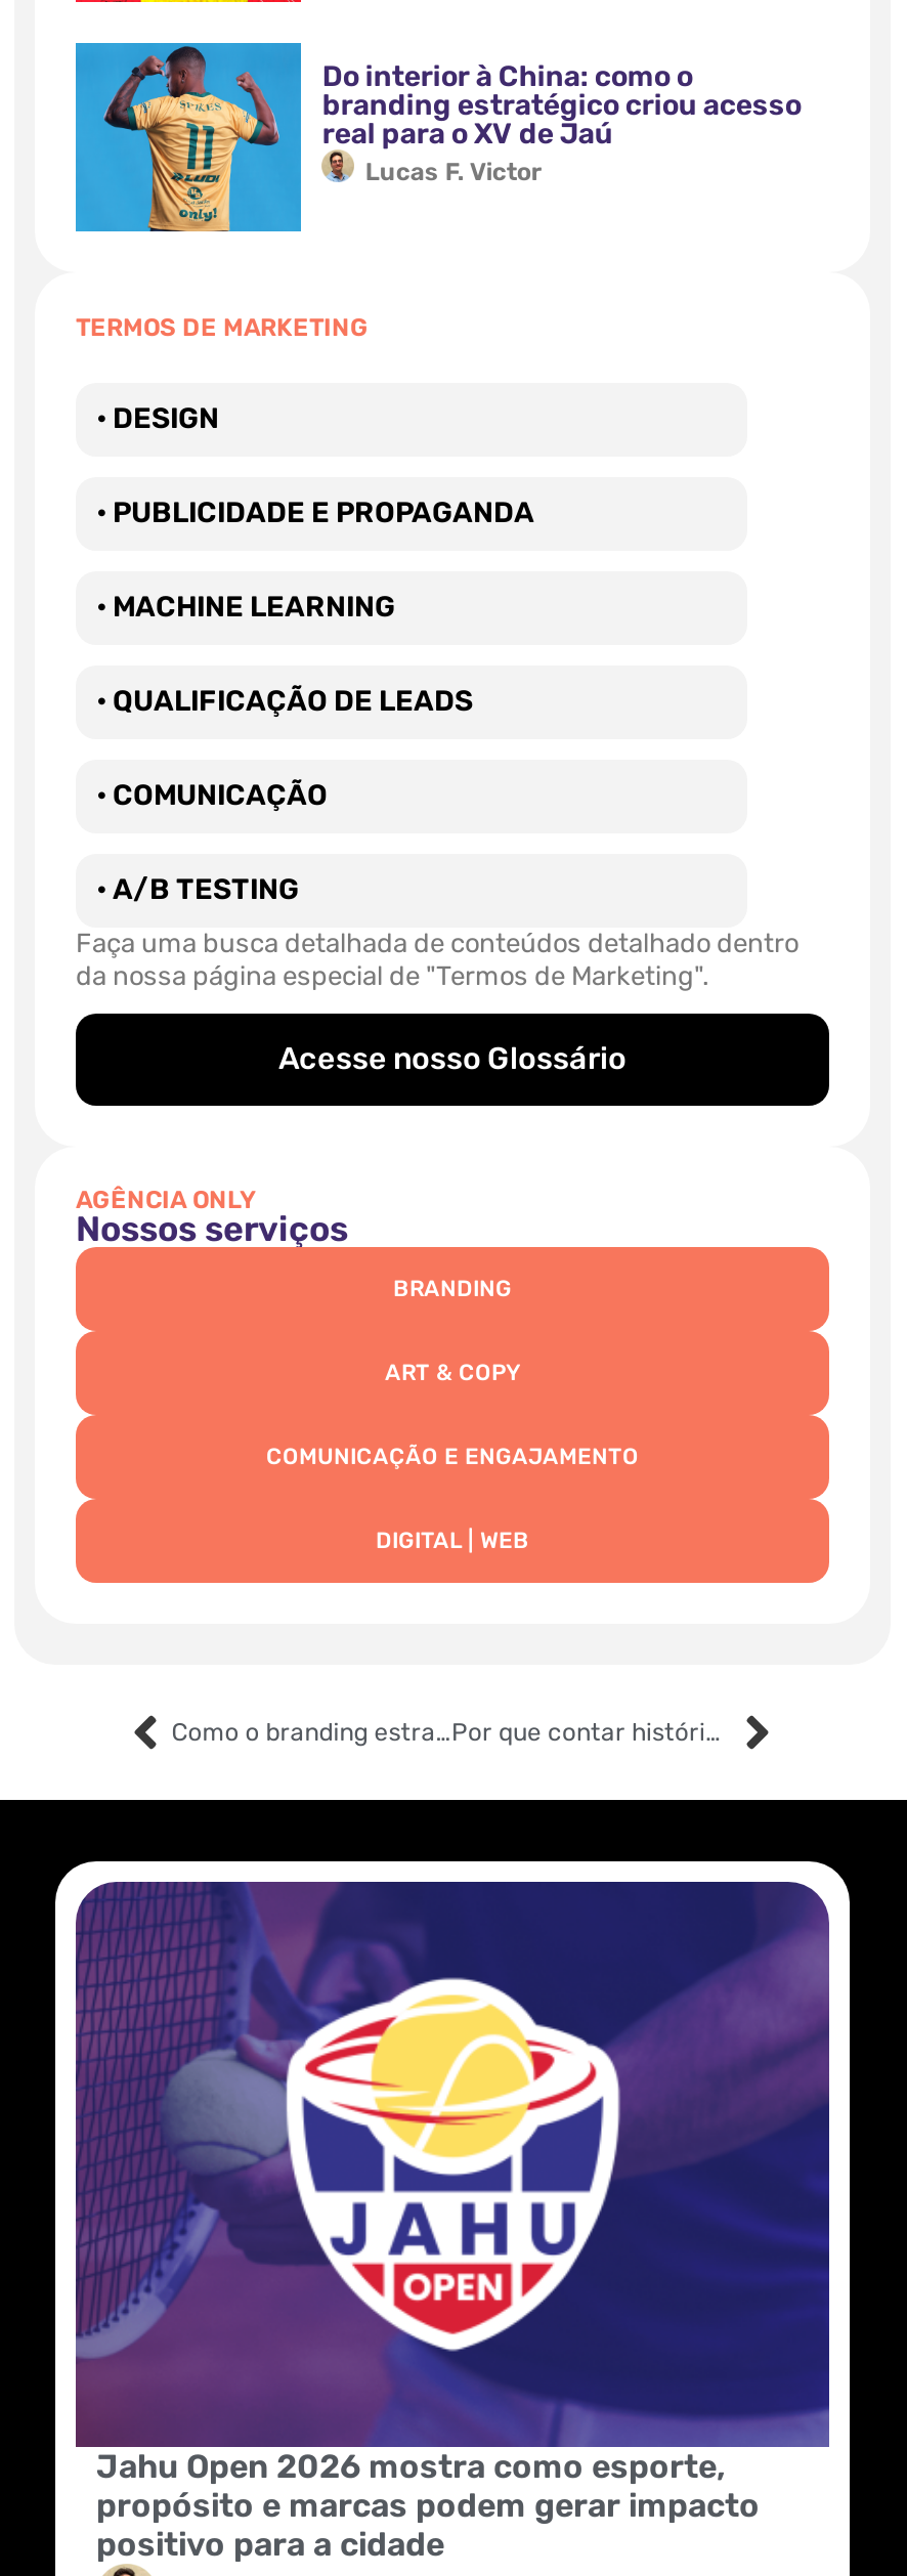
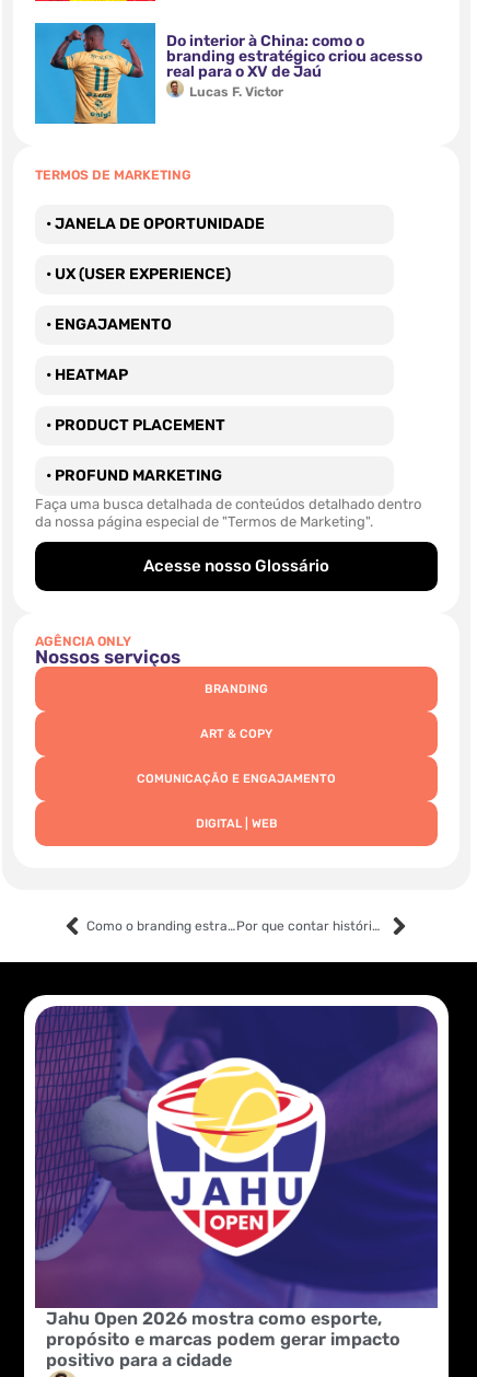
[96,402,219,437] • DESIGN -> [46,215,265,233] • JANELA DE OPORTUNIDADE
[96,496,534,531] • PUBLICIDADE E PROPAGANDA -> [46,265,231,284] • UX (USER EXPERIENCE)
[96,590,395,625] • MACHINE LEARNING -> [46,316,172,334] • ENGAJAMENTO
[96,685,473,719] • QUALIFICAÇÃO DE LEADS -> [46,366,128,385] • HEATMAP
[96,779,328,814] • COMUNICAÇÃO -> [46,416,225,435] • PRODUCT PLACEMENT
[96,873,299,908] • A/B TESTING -> [46,467,222,485] • PROFUND MARKETING

